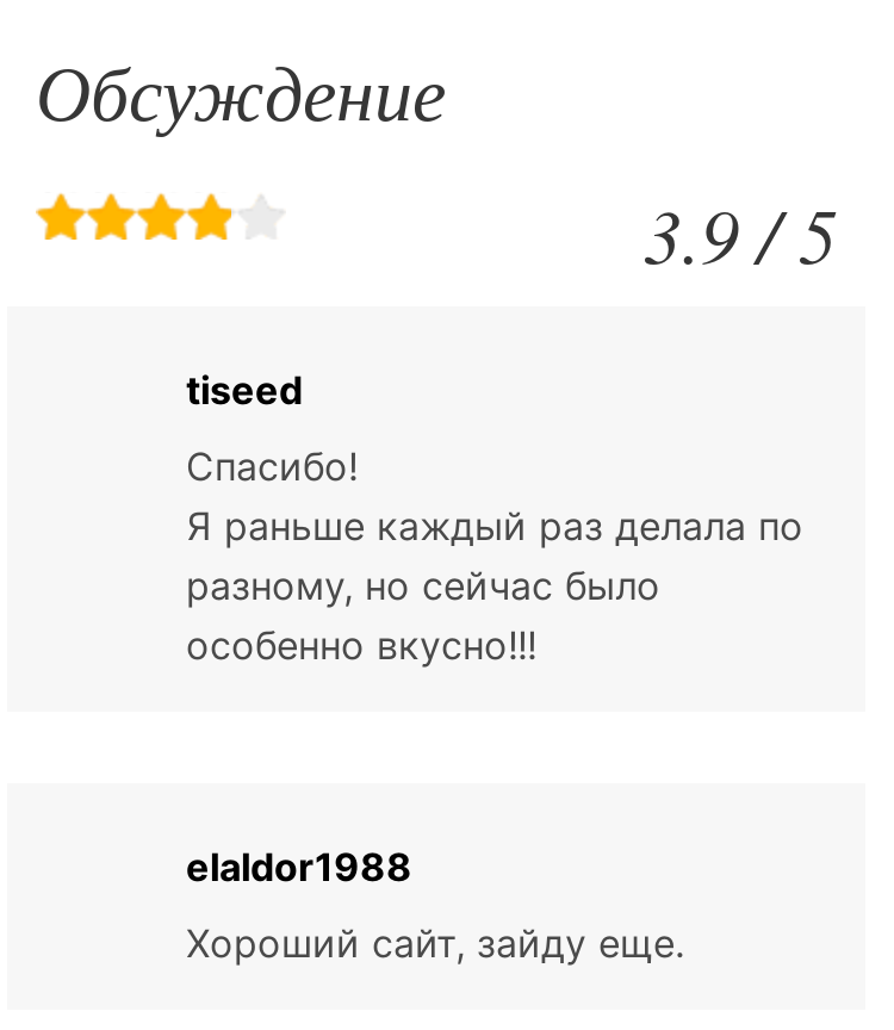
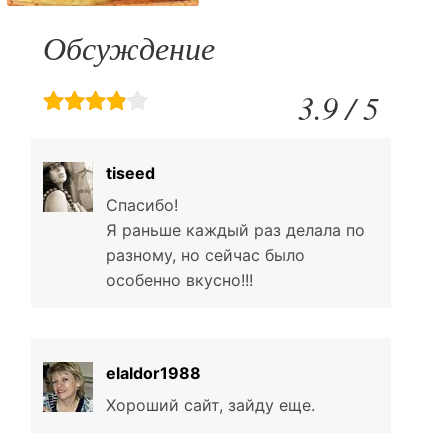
none -> [42,161,94,213] [image]
none -> [42,361,94,413] [image]

